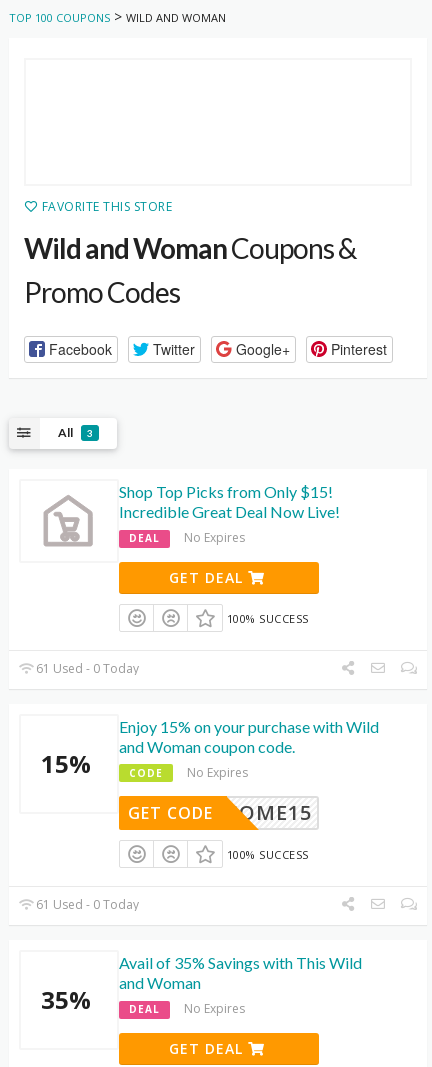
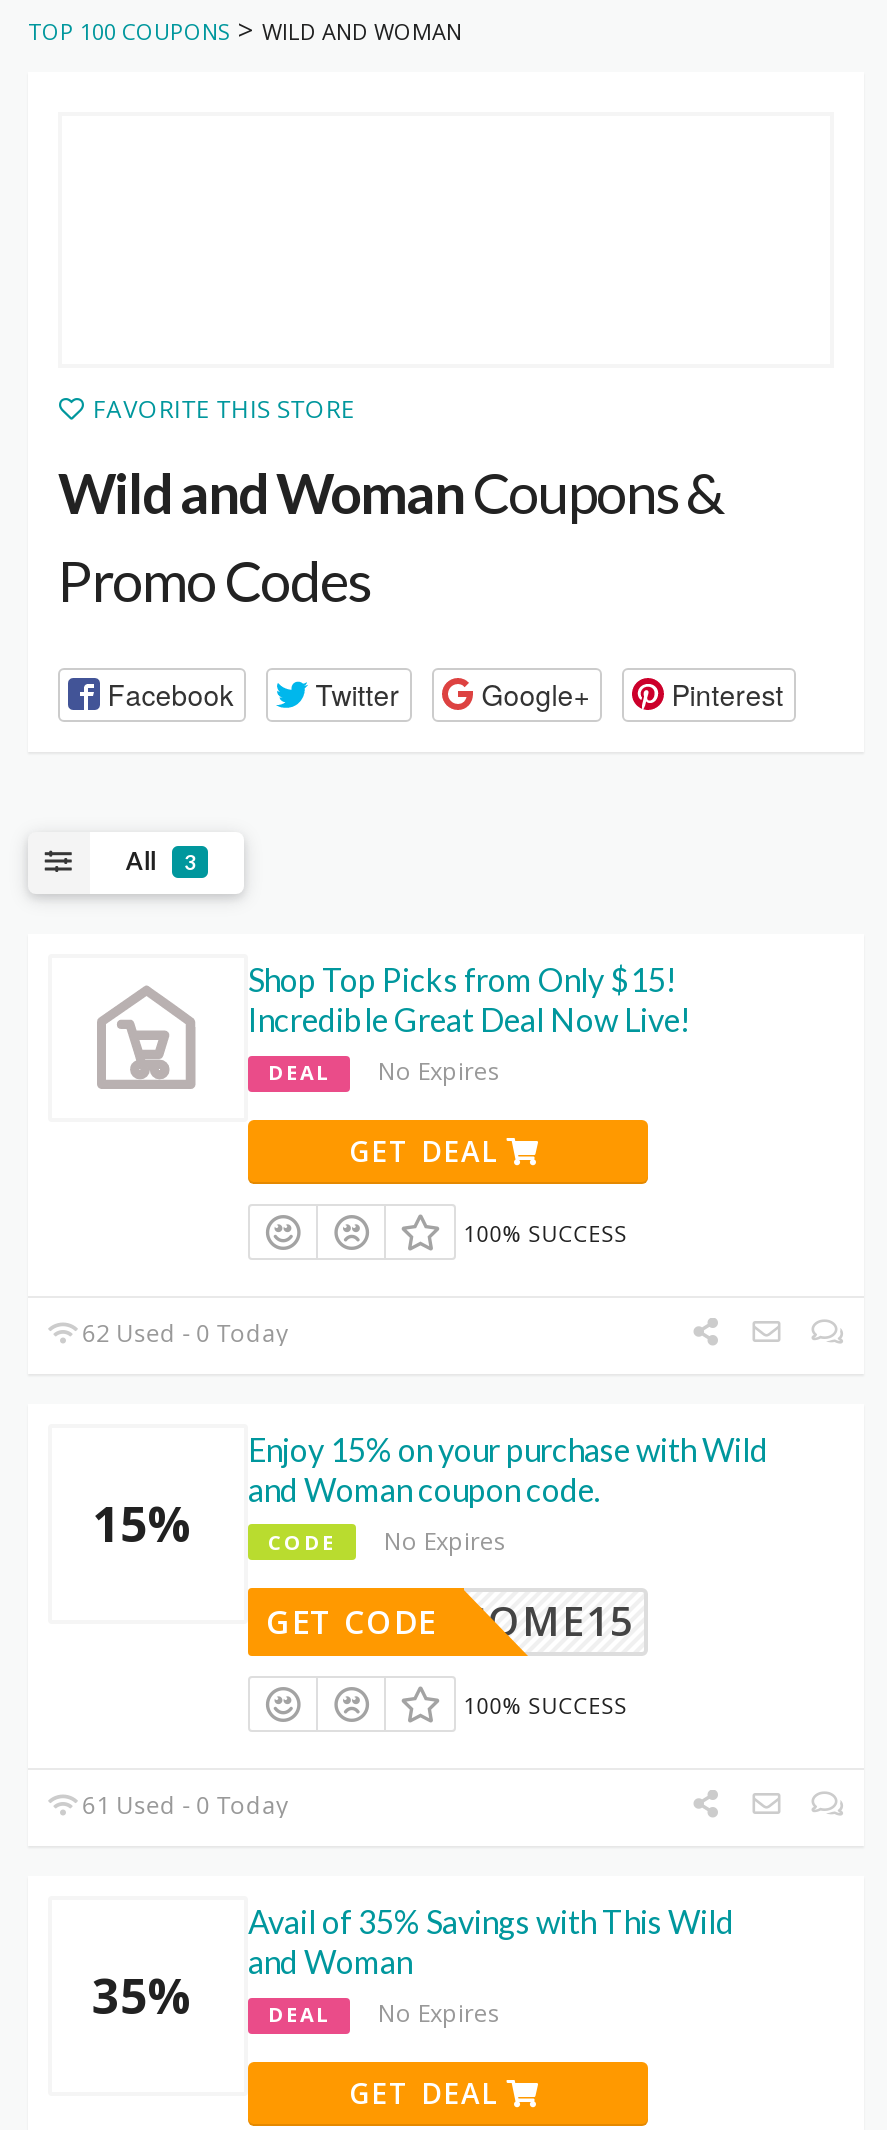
[33,660,139,677] 61 Used - 0 Today -> [76,1316,288,1350] 62 Used - 0 Today

